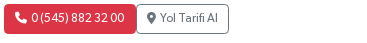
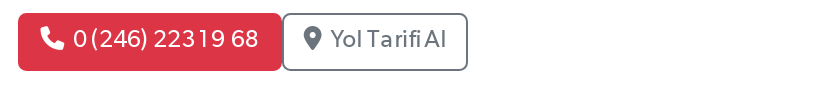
[31,12,124,24] 0 (545) 882 32 00 -> [73,29,259,53] 0 (246) 223 19 68

